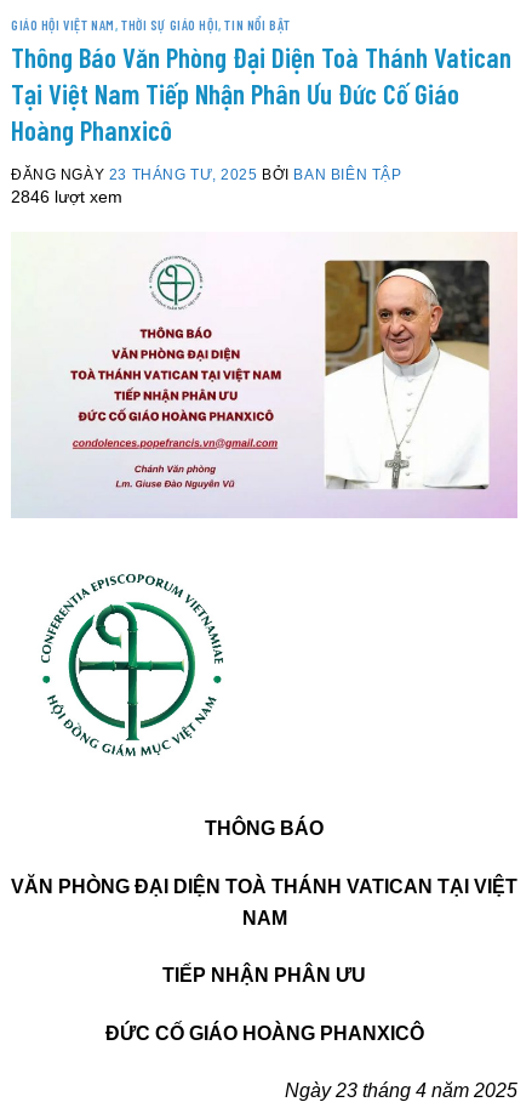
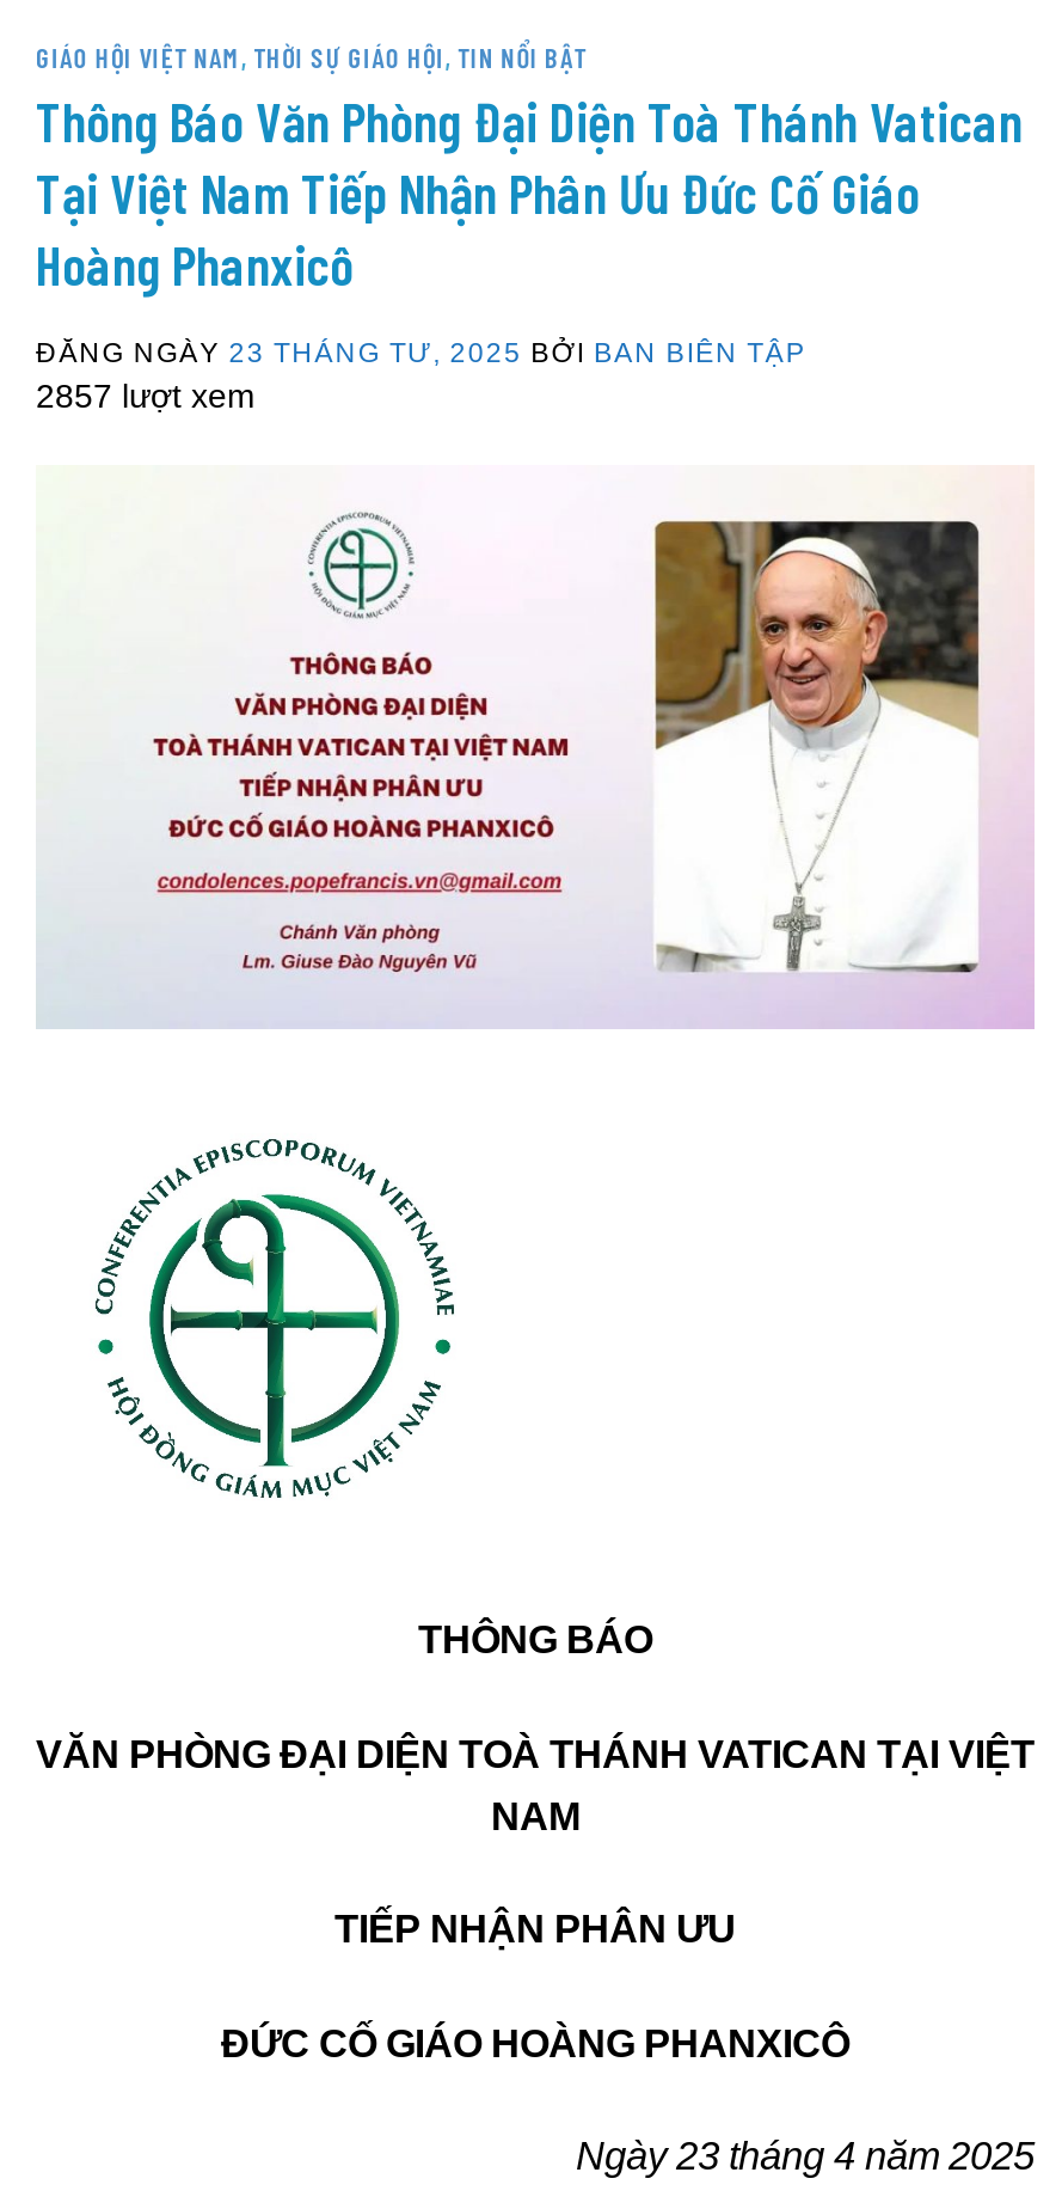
[11,187,122,207] 2846 lượt xem -> [36,377,256,415] 2857 lượt xem

